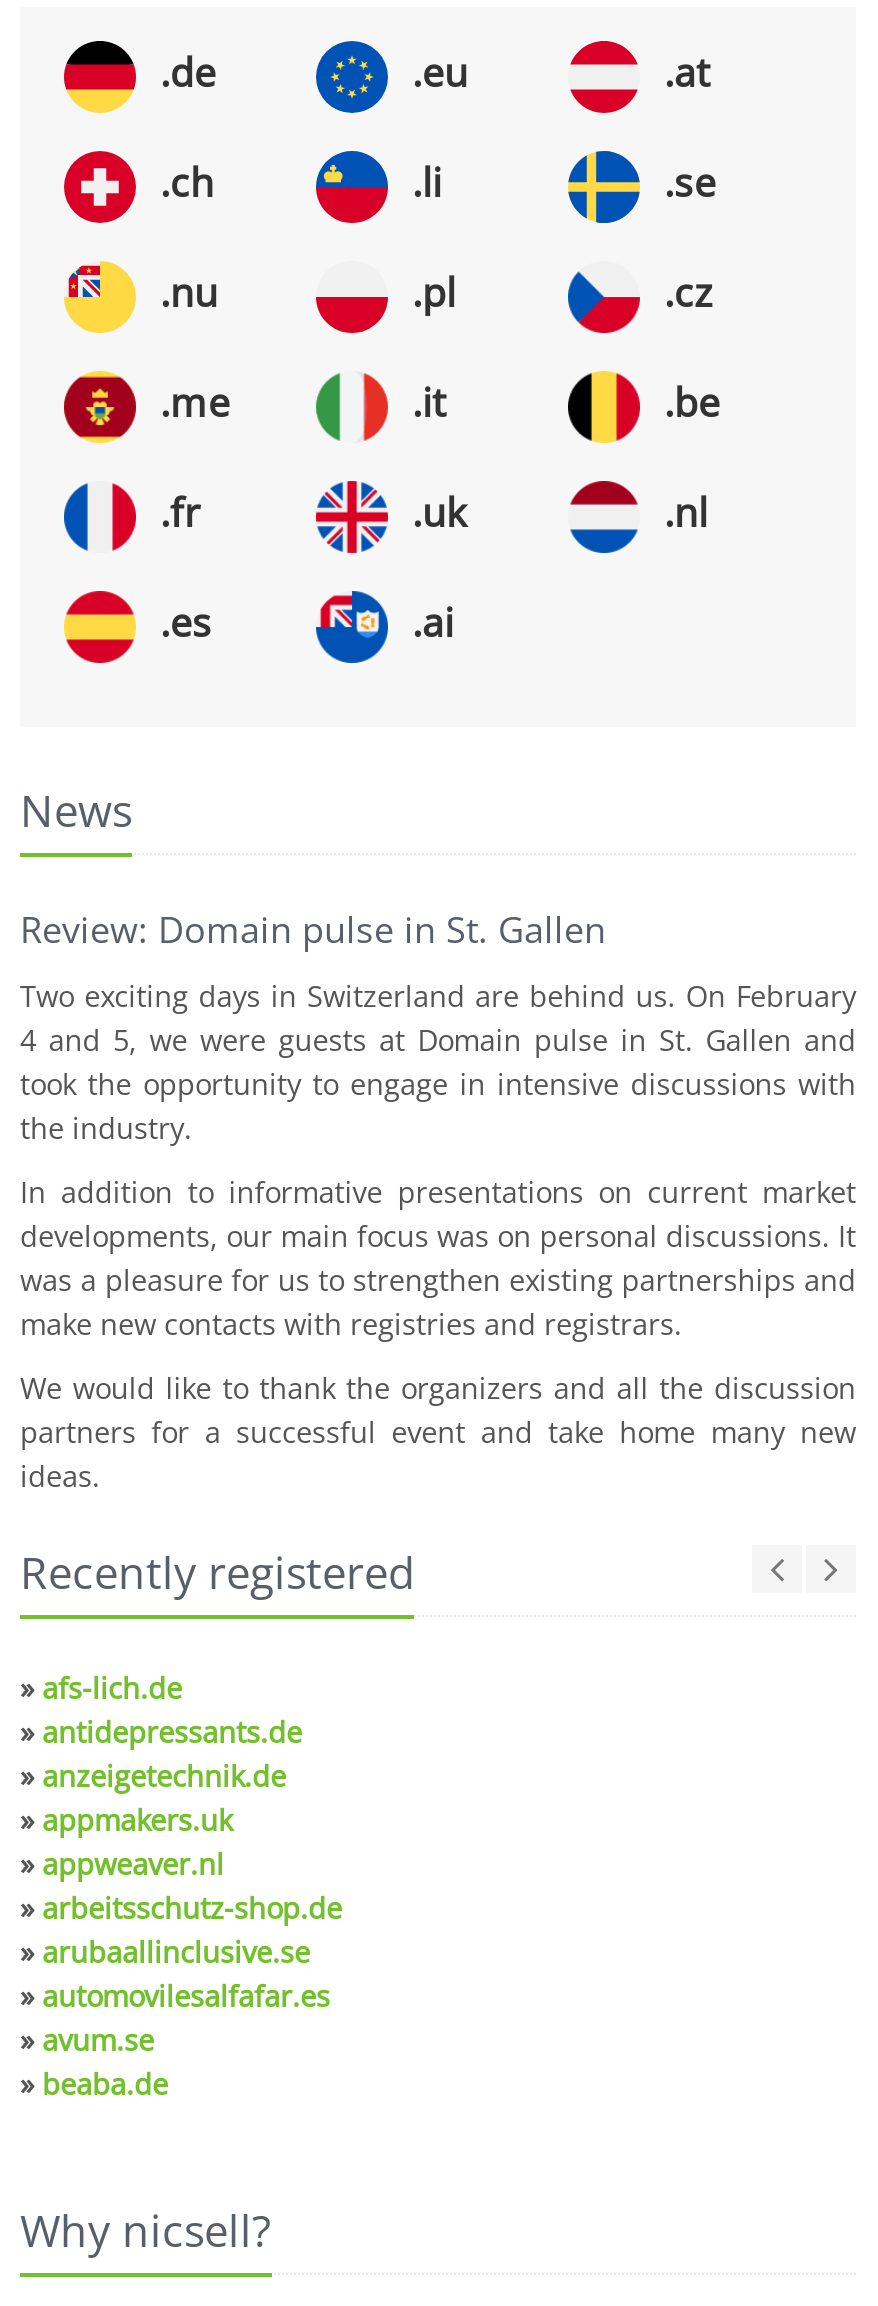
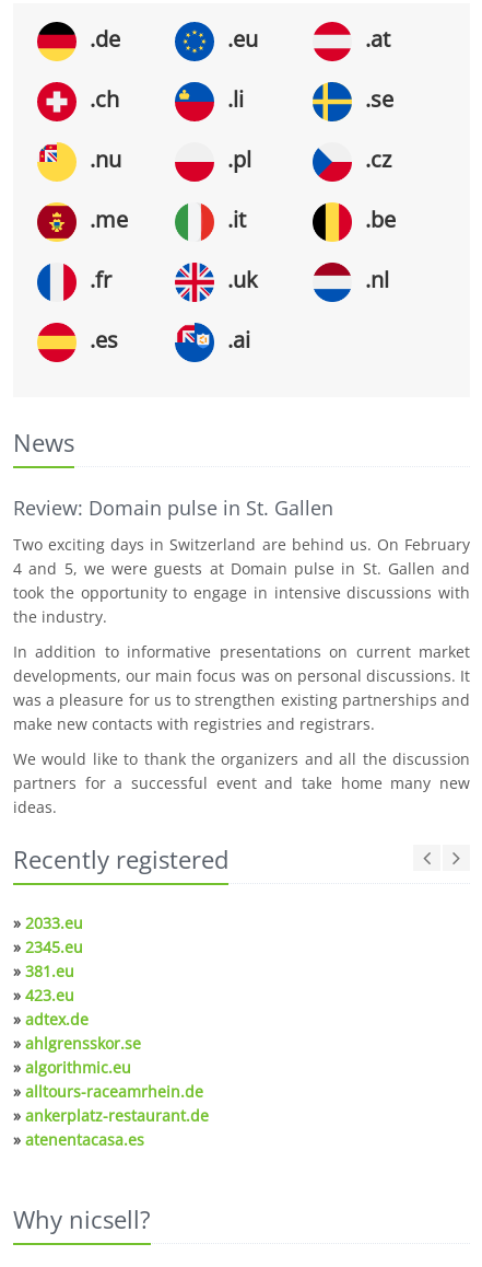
[20,1669,342,2103] » afs-lich.de | » antidepressants.de | » anzeigetechnik.de | » appmakers.uk | » appweaver.nl | » arbeitsschutz-shop.de | » arubaallinclusive.se | » automovilesalfafar.es | » avum.se | » beaba.de -> [13,913,209,1150] » 2033.eu | » 2345.eu | » 381.eu | » 423.eu | » adtex.de | » ahlgrensskor.se | » algorithmic.eu | » alltours-raceamrhein.de | » ankerplatz-restaurant.de | » atenentacasa.es

